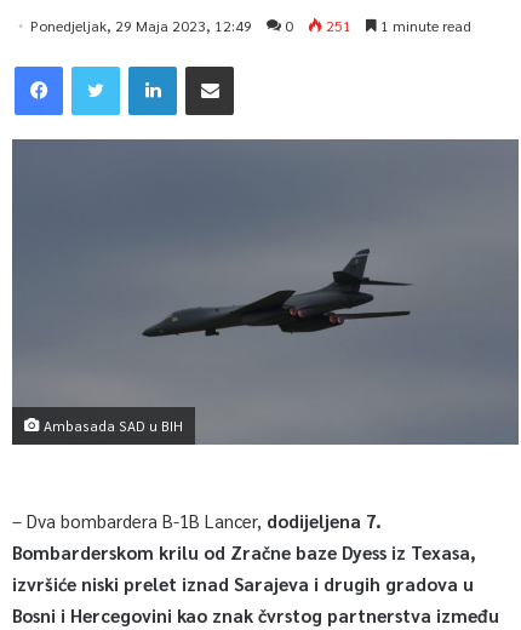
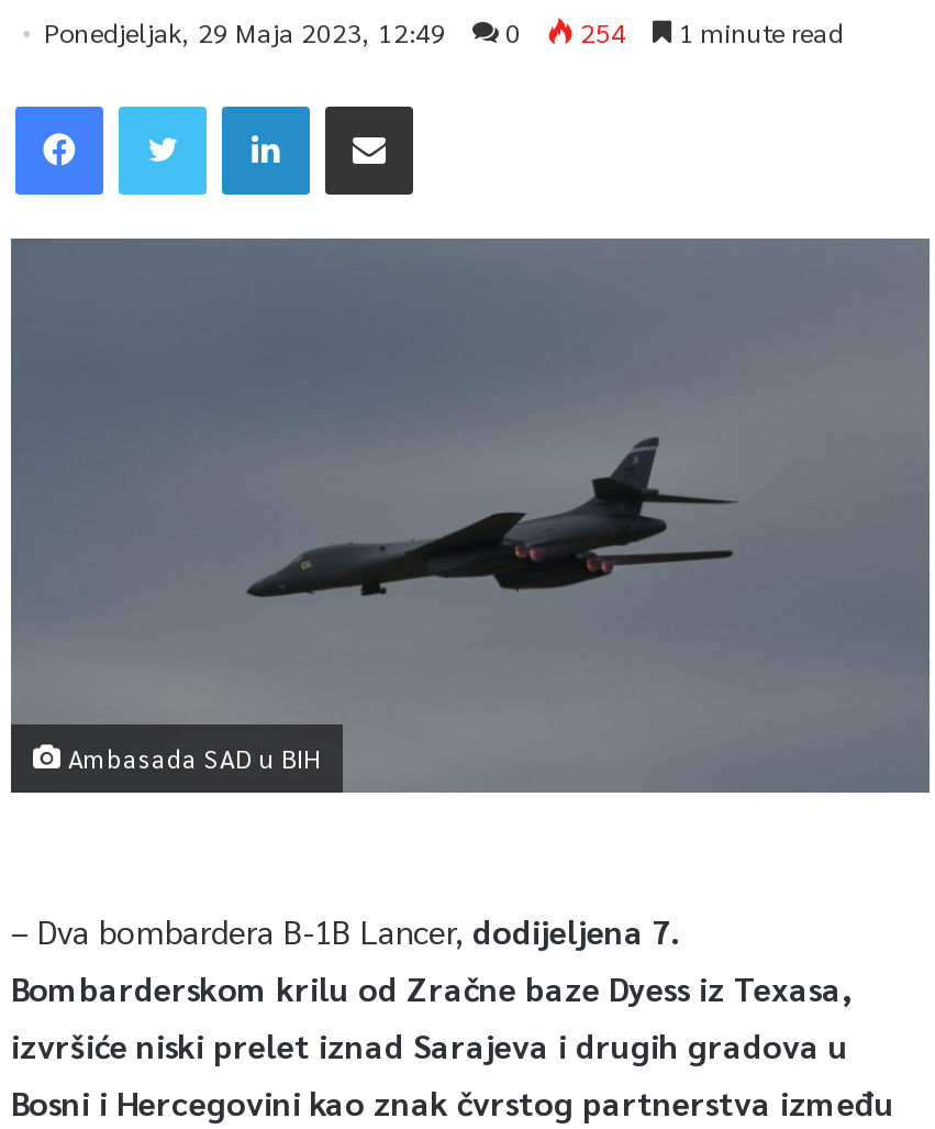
[30,15,471,35] Ponedjeljak, 29 Maja 2023, 12:49 0 251 1 minute read -> [44,13,844,49] Ponedjeljak, 29 Maja 2023, 12:49 0 254 1 minute read

